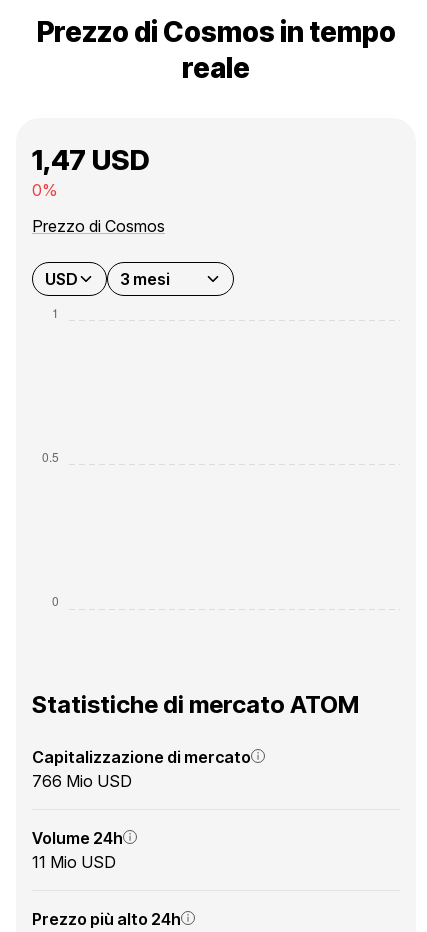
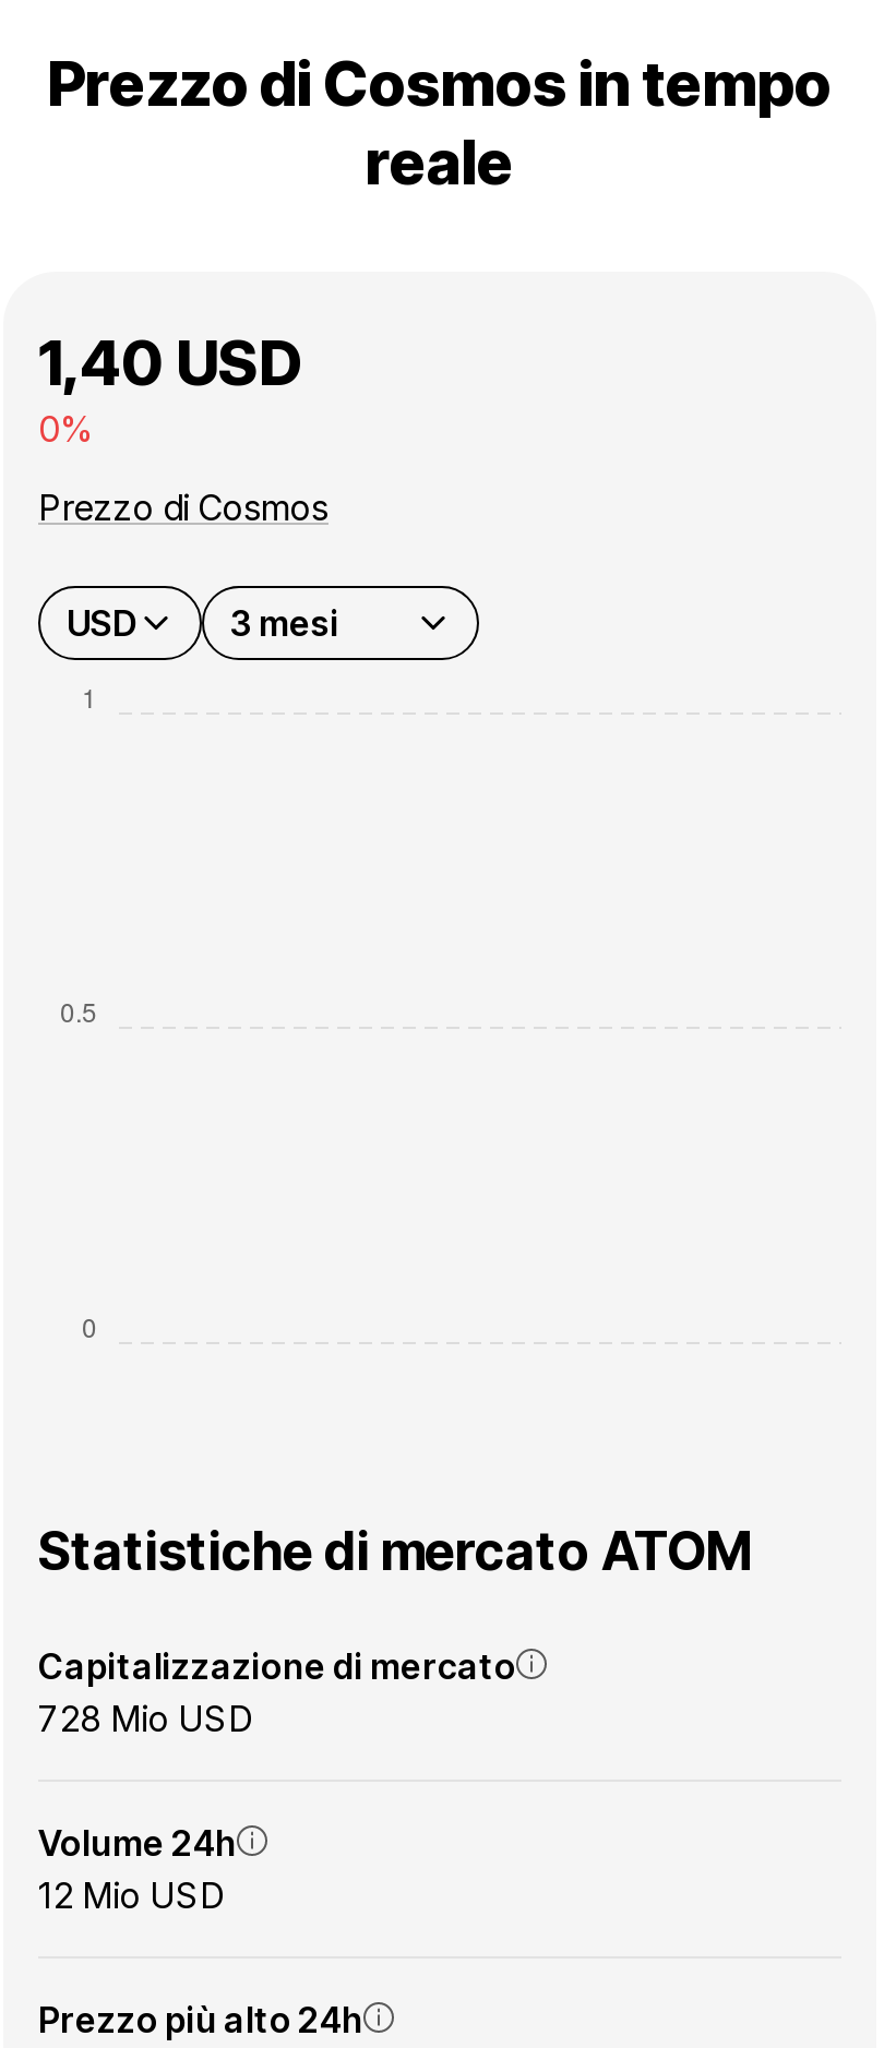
[32,143,150,177] 1,47 USD -> [38,326,302,400] 1,40 USD
[32,771,132,791] 766 Mio USD -> [38,1697,254,1740] 728 Mio USD
[32,852,116,872] 11 Mio USD -> [38,1873,226,1917] 12 Mio USD

